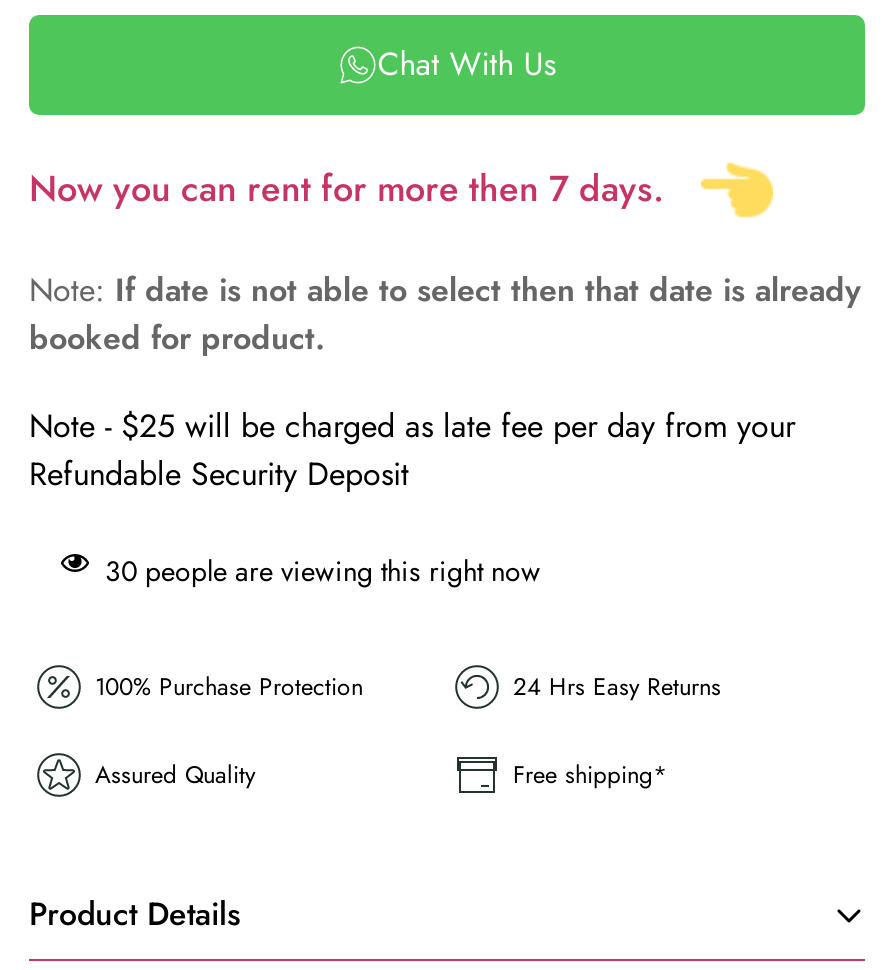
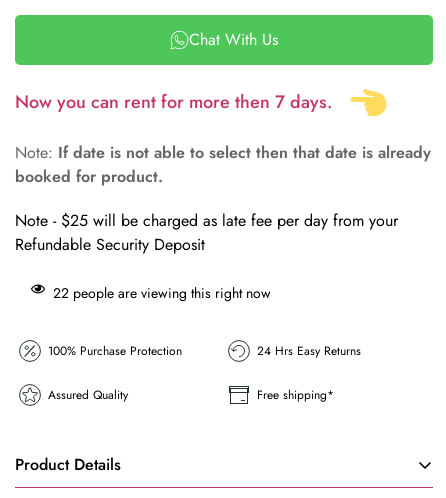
[105,551,541,591] 30 people are viewing this right now -> [53,283,271,303] 22 people are viewing this right now

